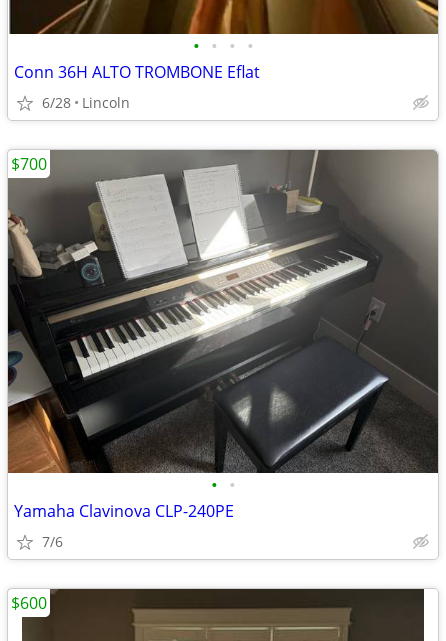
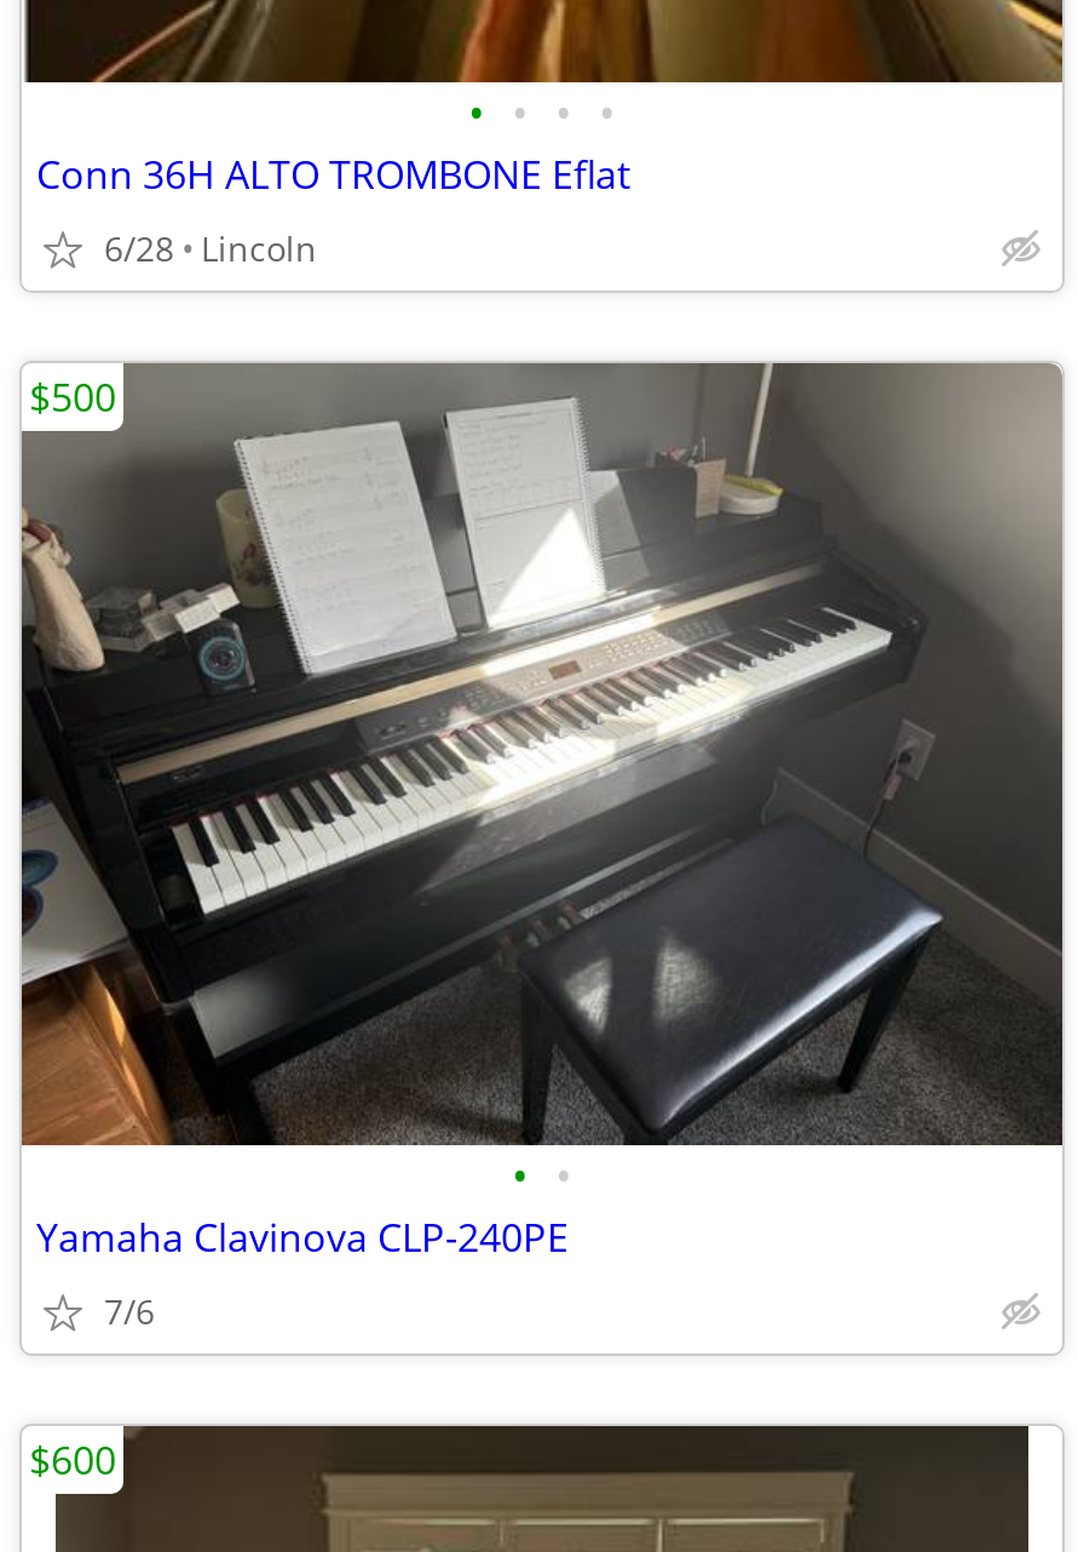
[11,153,47,175] $700 -> [29,370,116,424] $500

